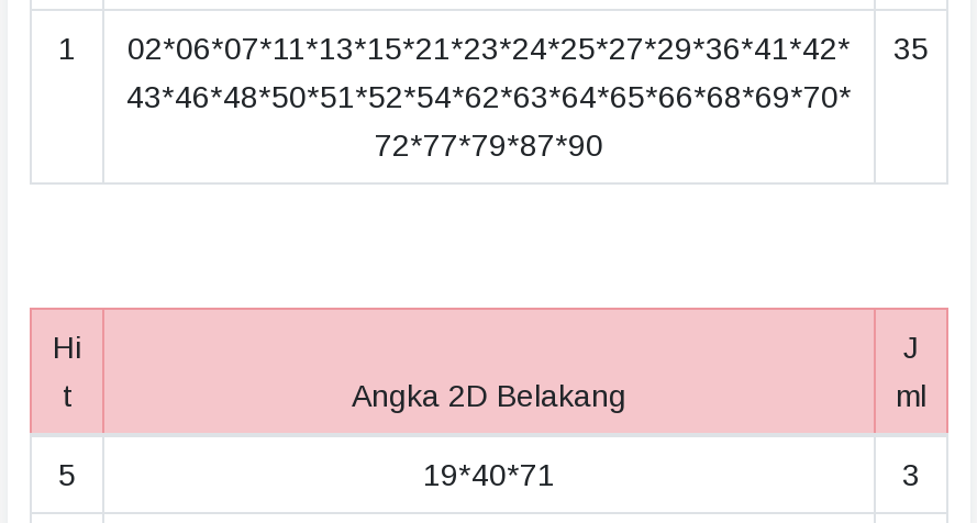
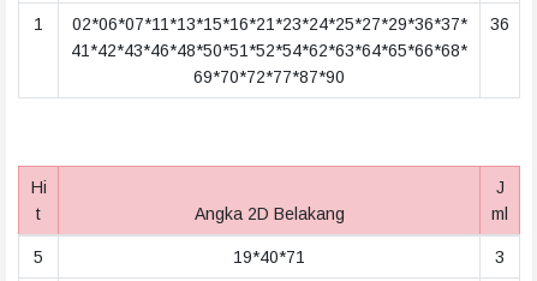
[127,31,851,66] 02*06*07*11*13*15*21*23*24*25*27*29*36*41*42* -> [71,14,467,34] 02*06*07*11*13*15*16*21*23*24*25*27*29*36*37*
[893,31,929,66] 35 -> [490,14,509,34] 36
[126,79,852,114] 43*46*48*50*51*52*54*62*63*64*65*66*68*69*70* -> [71,41,467,60] 41*42*43*46*48*50*51*52*54*62*63*64*65*66*68*
[375,127,603,163] 72*77*79*87*90 -> [193,67,345,86] 69*70*72*77*87*90

